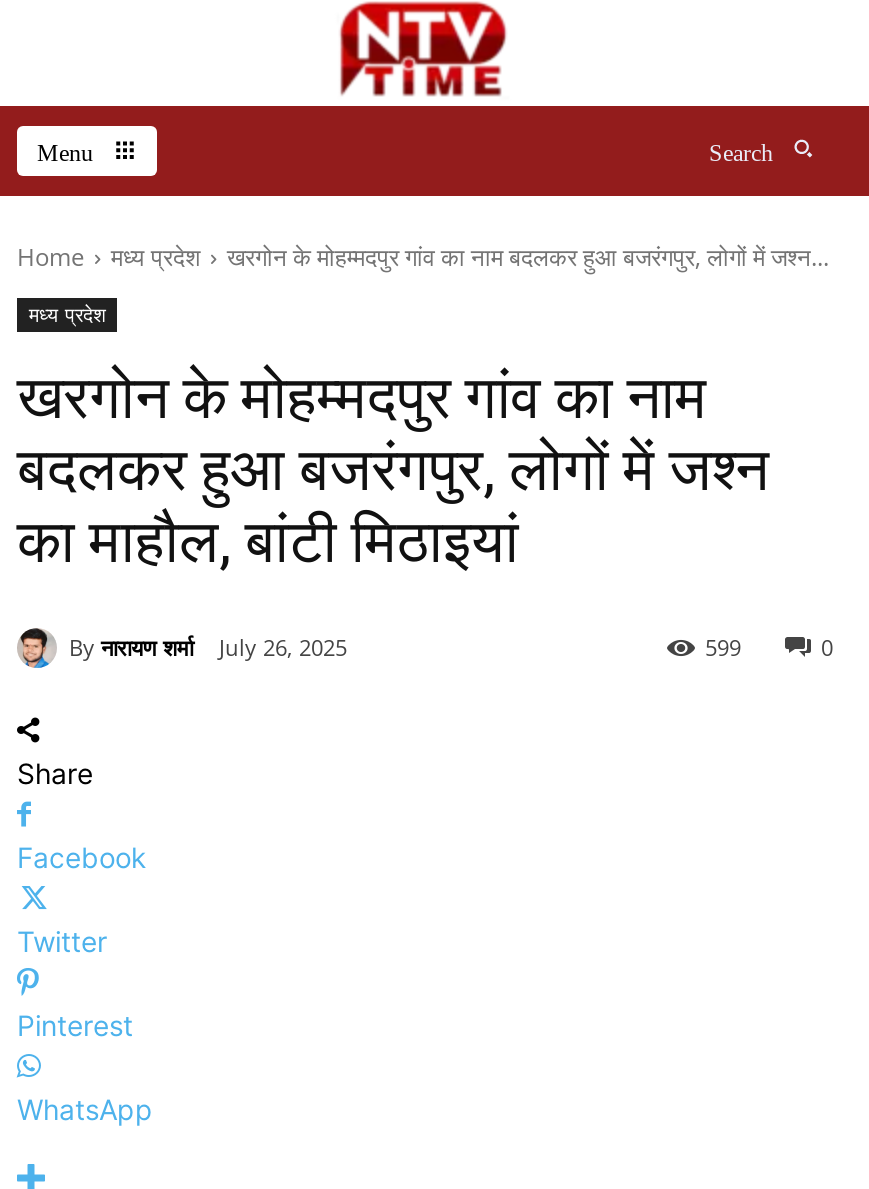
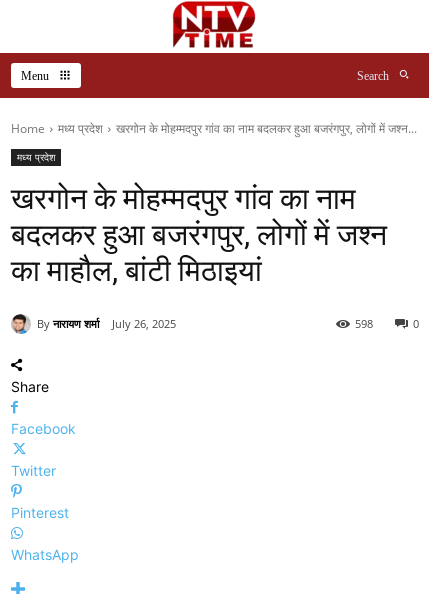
[705,633,741,663] 599 -> [355,316,373,331] 598

